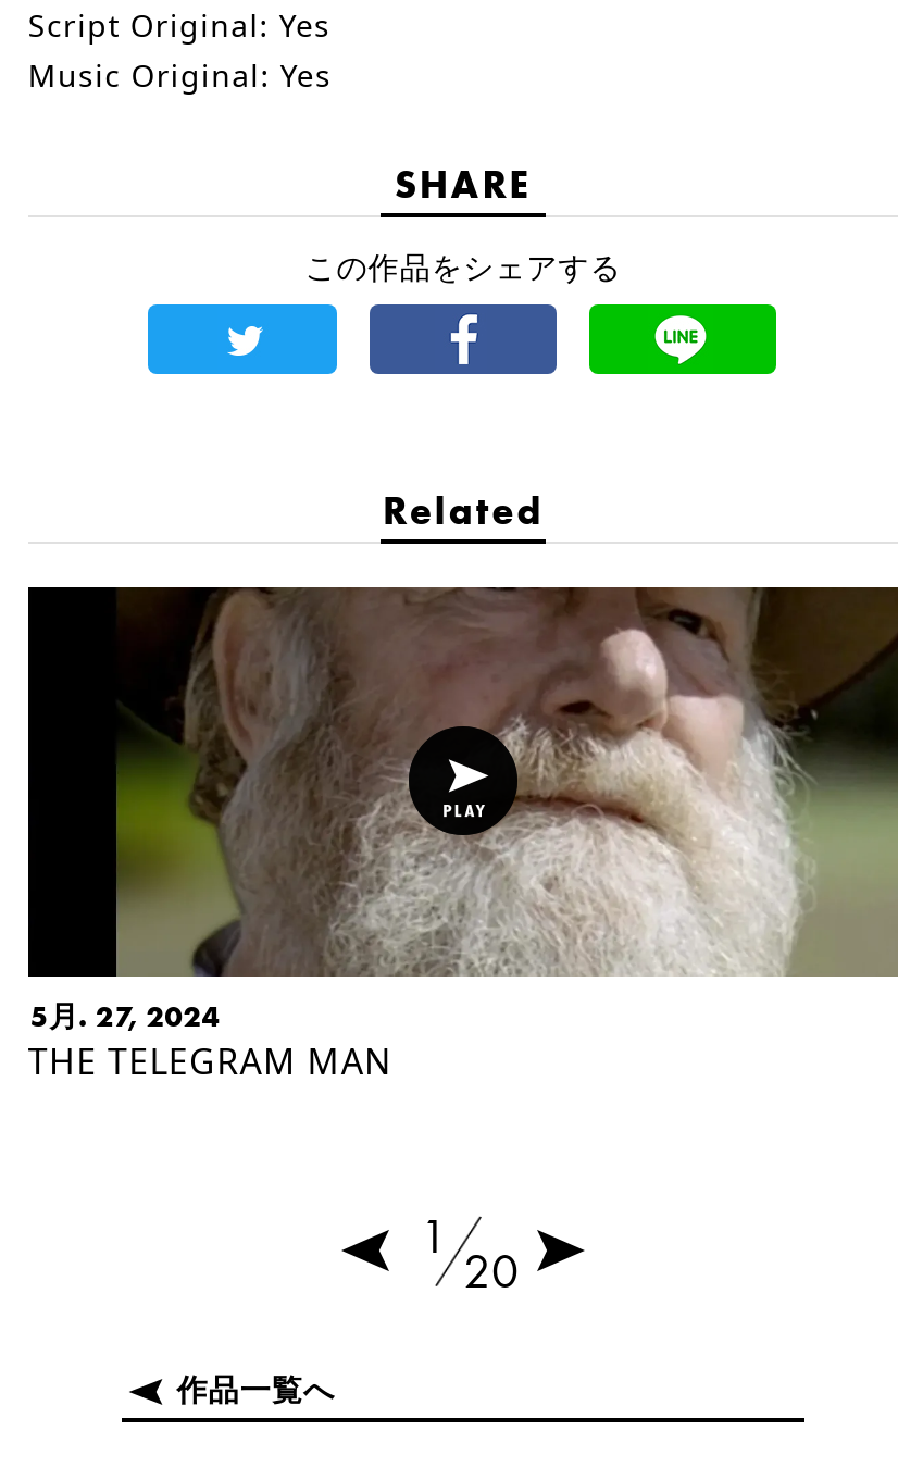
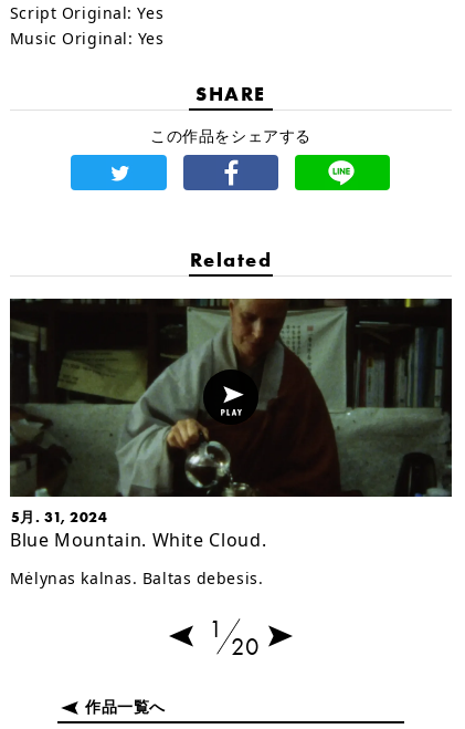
[28,587,900,1085] [image] | 5月. 27, 2024 | THE TELEGRAM MAN -> [10,298,453,588] [image] | 5月. 31, 2024 | Blue Mountain. White Cloud. | Mėlynas kalnas. Baltas debesis.

